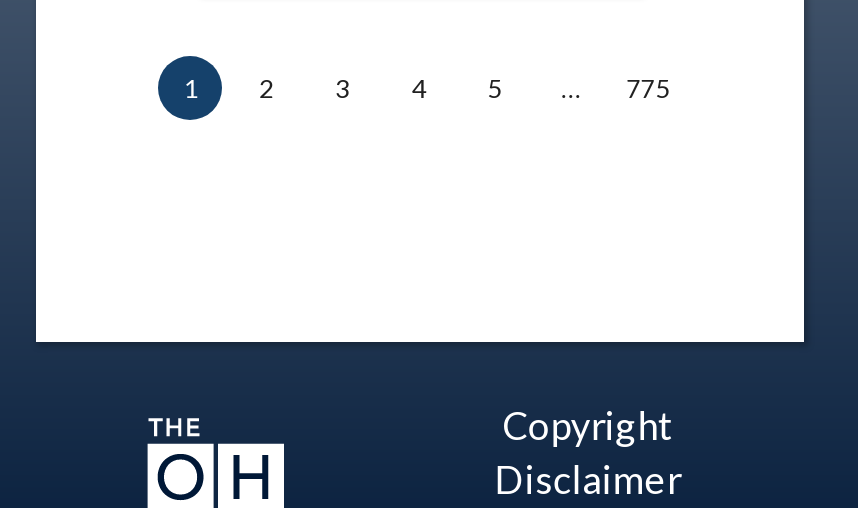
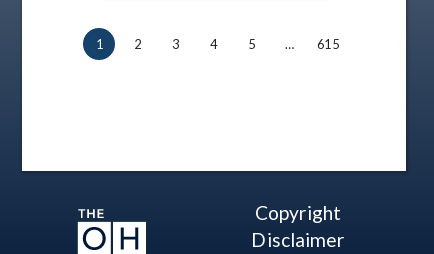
[626,72,670,104] 775 -> [317,36,339,52] 615

